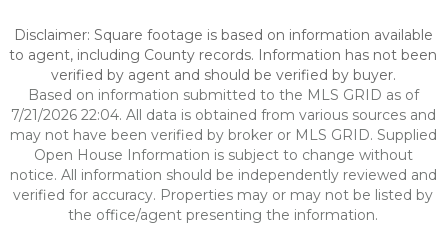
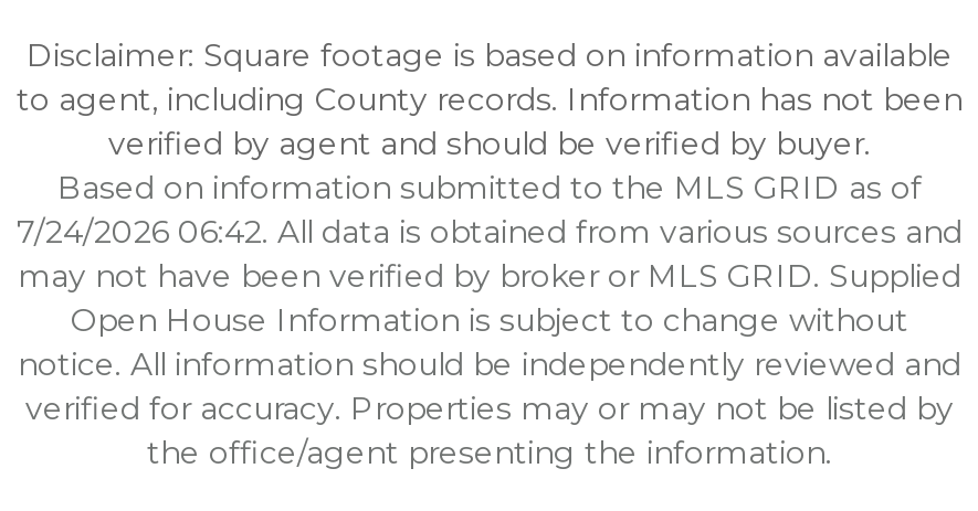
[10,106,435,124] 7/21/2026 22:04. All data is obtained from various sources and -> [17,212,963,252] 7/24/2026 06:42. All data is obtained from various sources and

